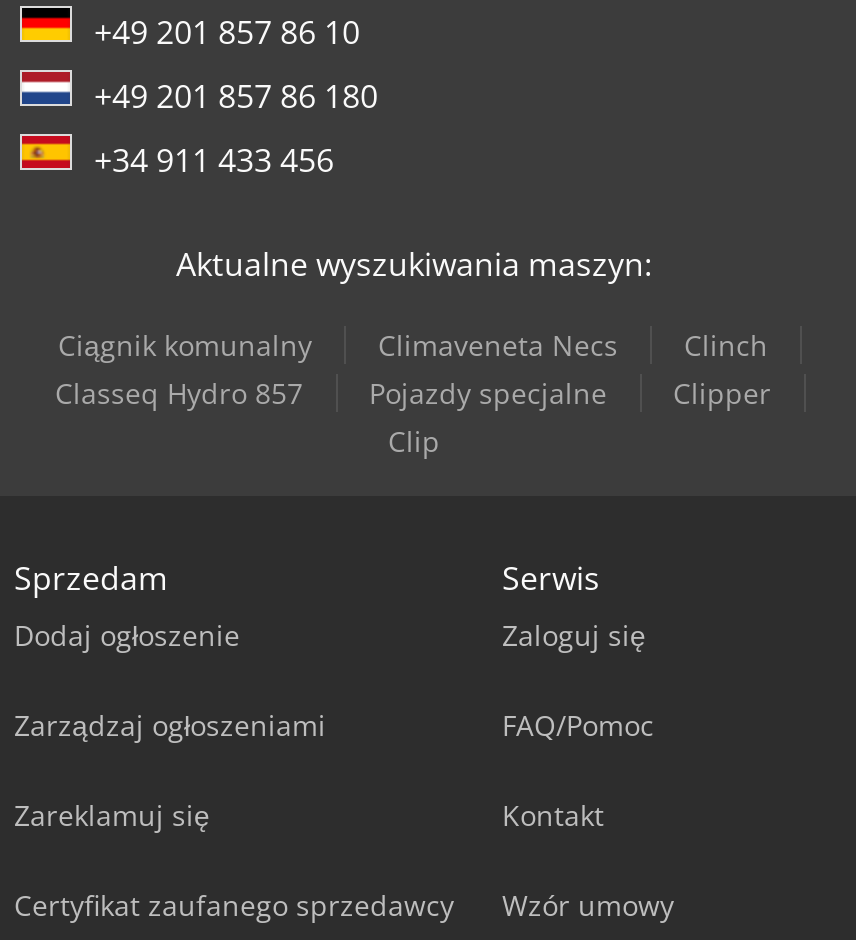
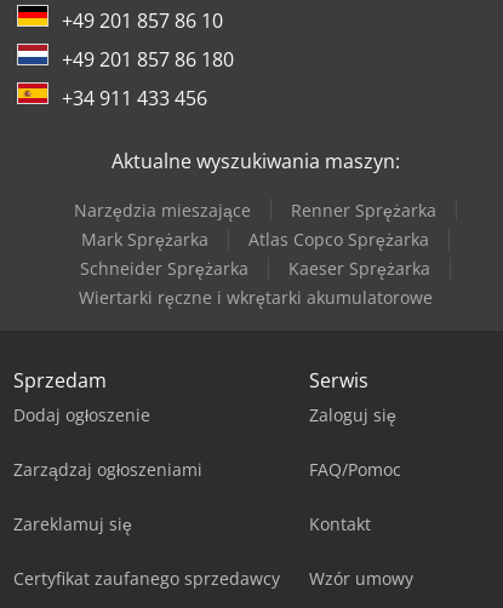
[55,326,771,460] Ciągnik komunalny | Climaveneta Necs | Clinch | Classeq Hydro 857 | Pojazdy specjalne | Clipper | Clip -> [74,199,436,309] Narzędzia mieszające | Renner Sprężarka | Mark Sprężarka | Atlas Copco Sprężarka | Schneider Sprężarka | Kaeser Sprężarka | Wiertarki ręczne i wkrętarki akumulatorowe

